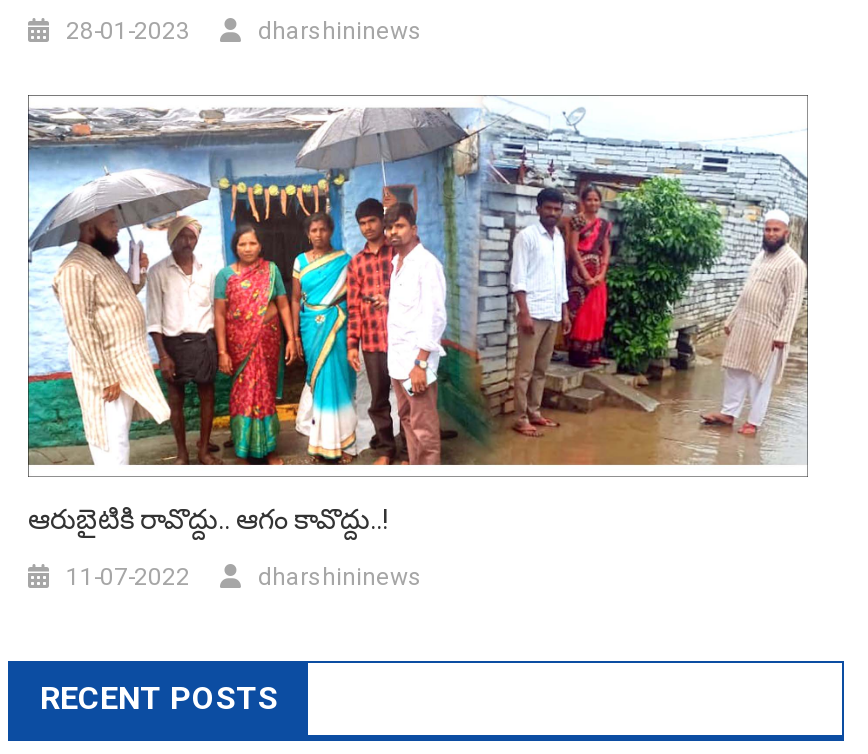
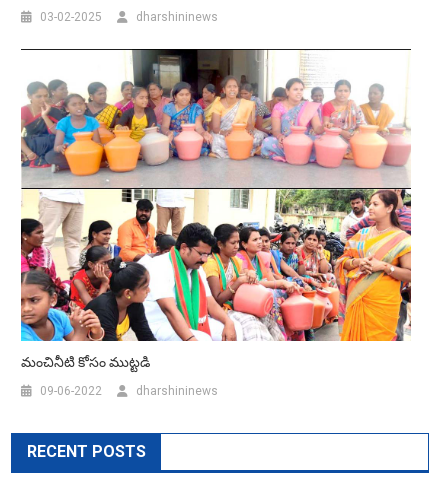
[66,17,190,45] 28-01-2023 -> [40,10,102,24] 03-02-2025
[26,96,810,536] [image] | ఆరుబైటికి రావొద్దు.. ఆగం కావొద్దు..! -> [20,48,412,370] [image] | మంచినీటి కోసం ముట్ట‌డి
[66,564,190,592] 11-07-2022 -> [40,384,102,398] 09-06-2022

